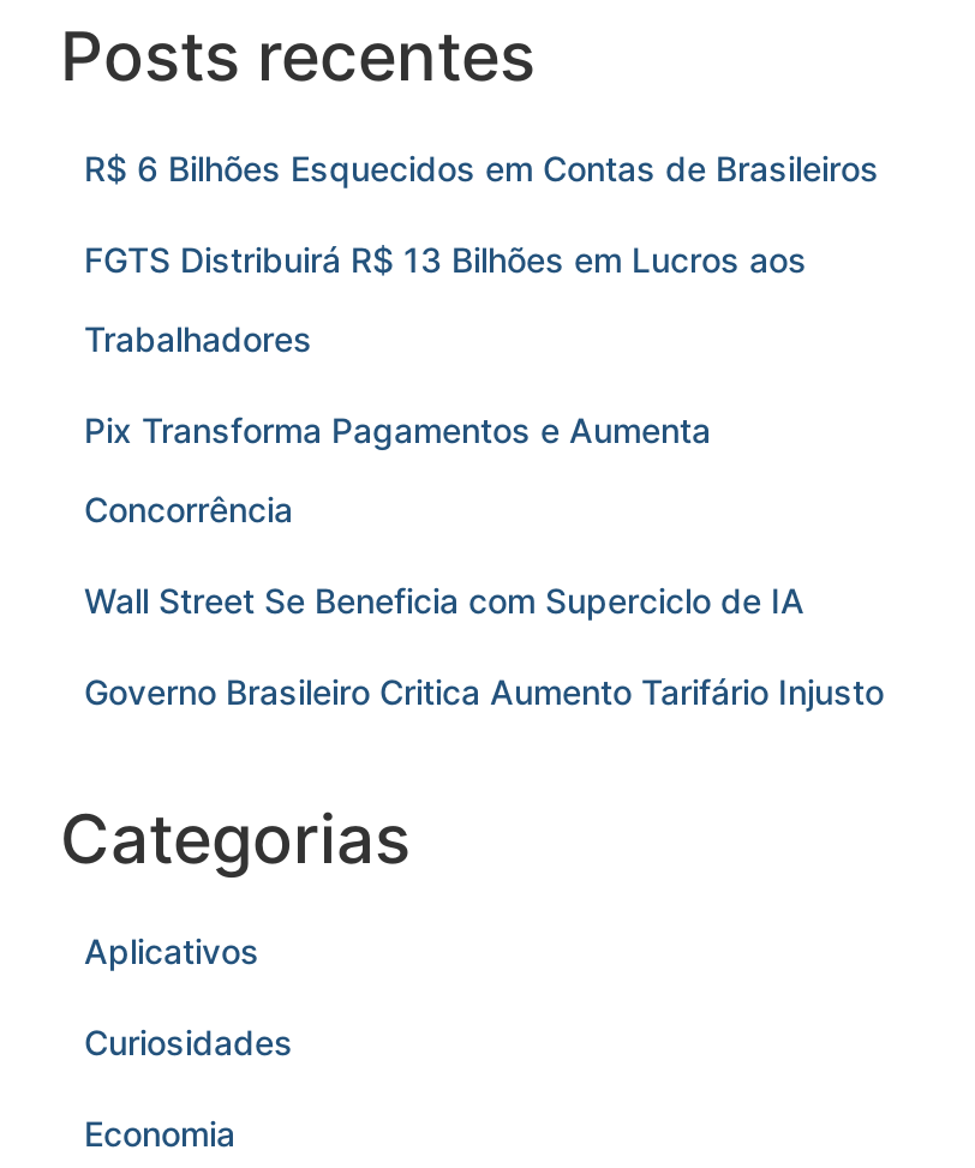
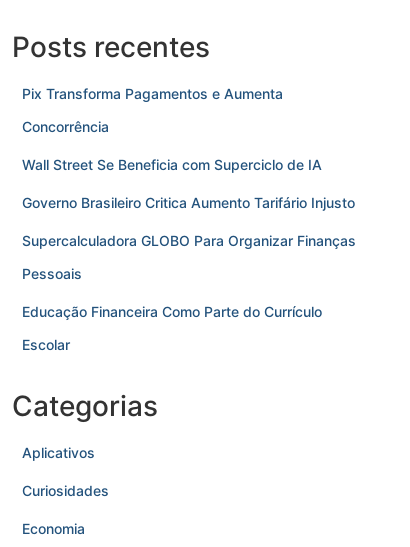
[84,148,879,359] R$ 6 Bilhões Esquecidos em Contas de Brasileiros | FGTS Distribuirá R$ 13 Bilhões em Lucros aos | Trabalhadores -> none
moved [84,409,884,712] -> [22,85,355,211]: Pix Transforma Pagamentos e Aumenta | Concorrência | Wall Street Se Beneficia com Superciclo de IA | Governo Brasileiro Critica Aumento Tarifário Injusto
none -> [22,232,356,353] Supercalculadora GLOBO Para Organizar Finanças | Pessoais | Educação Financeira Como Parte do Currículo | Escolar

